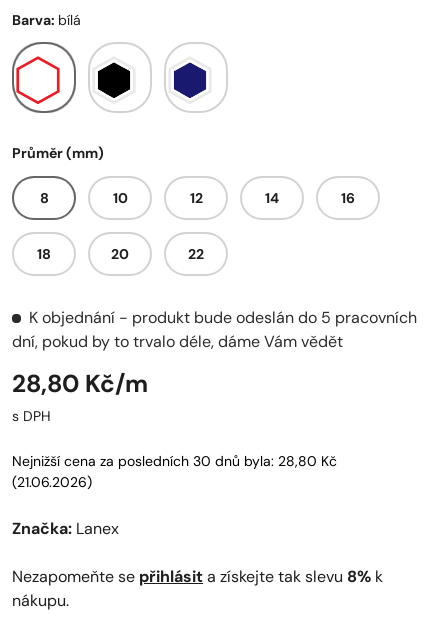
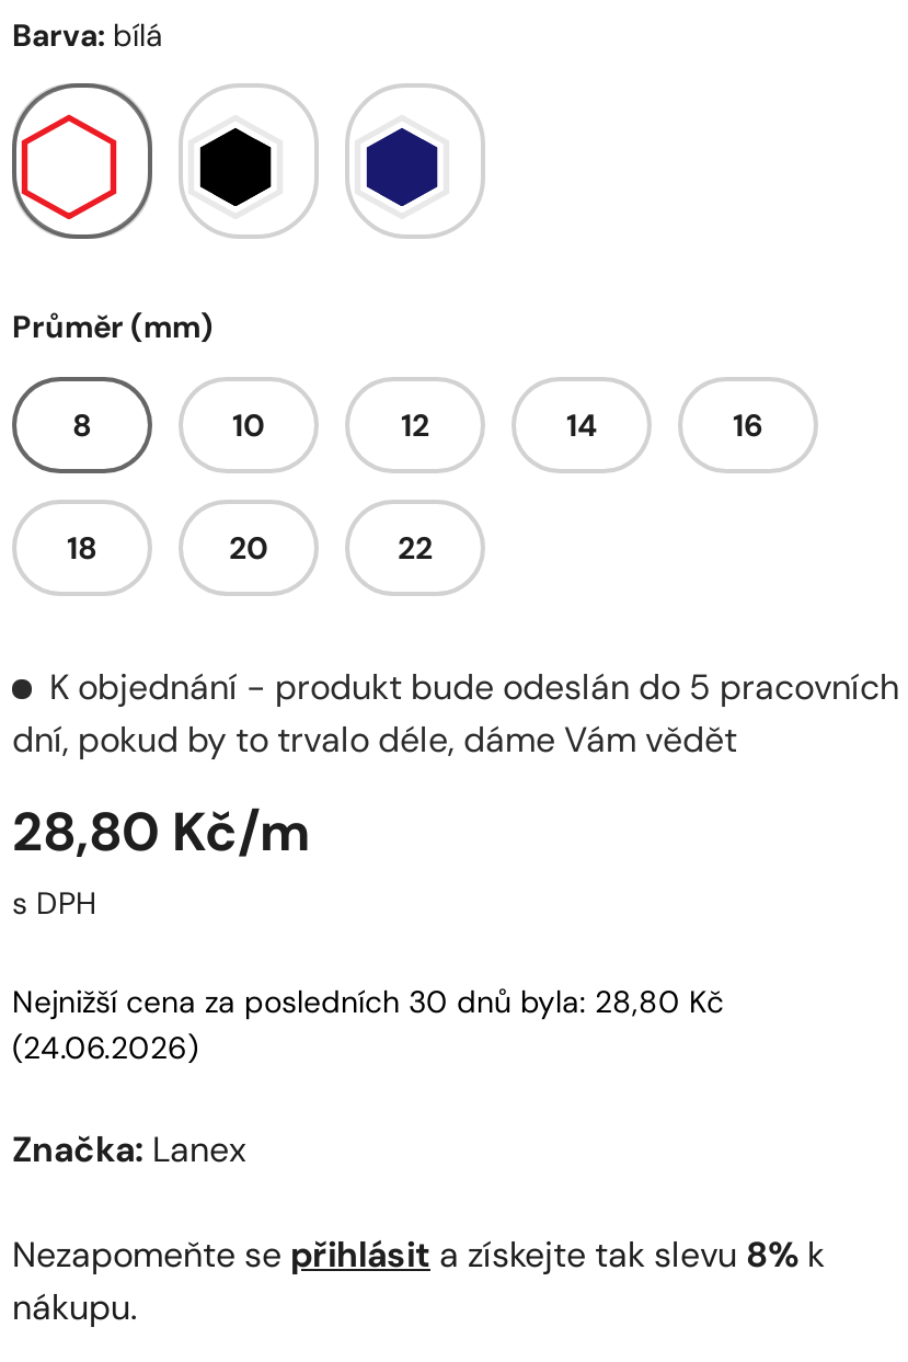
[12,472,92,490] (21.06.2026) -> [12,1027,198,1066] (24.06.2026)

